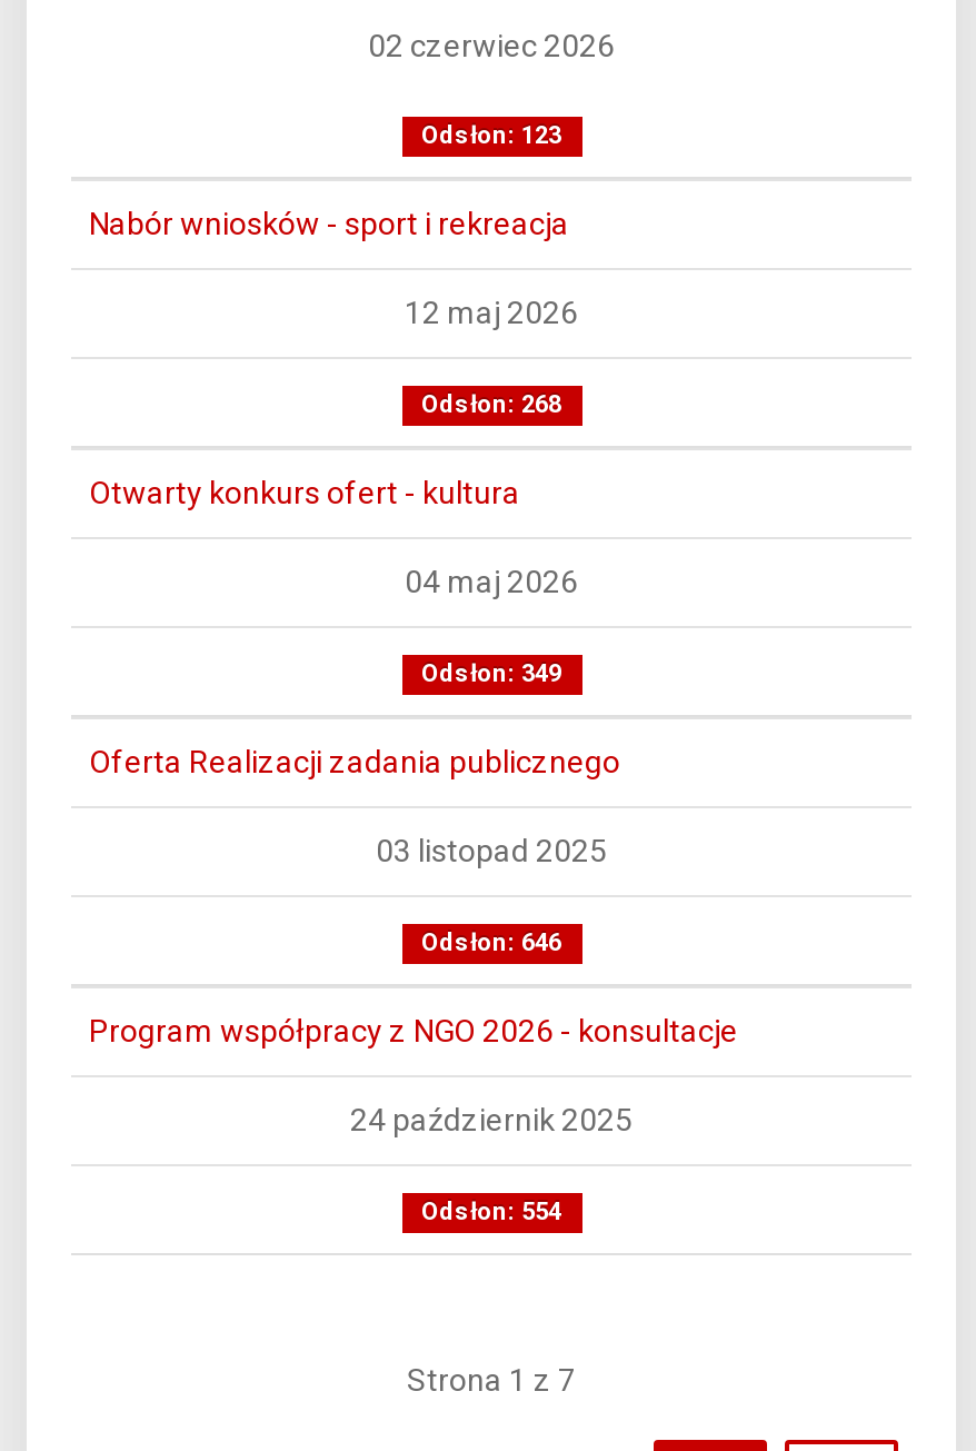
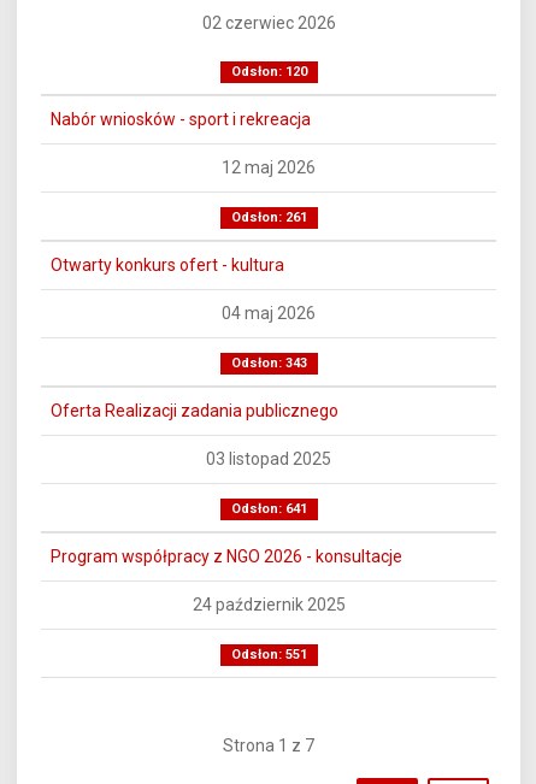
[421,121,561,150] Odsłon: 123 -> [231,64,307,79] Odsłon: 120
[421,390,561,419] Odsłon: 268 -> [231,210,307,225] Odsłon: 261
[421,659,561,688] Odsłon: 349 -> [231,355,307,371] Odsłon: 343
[421,928,561,957] Odsłon: 646 -> [231,501,307,517] Odsłon: 641
[421,1197,561,1226] Odsłon: 554 -> [231,647,307,662] Odsłon: 551

